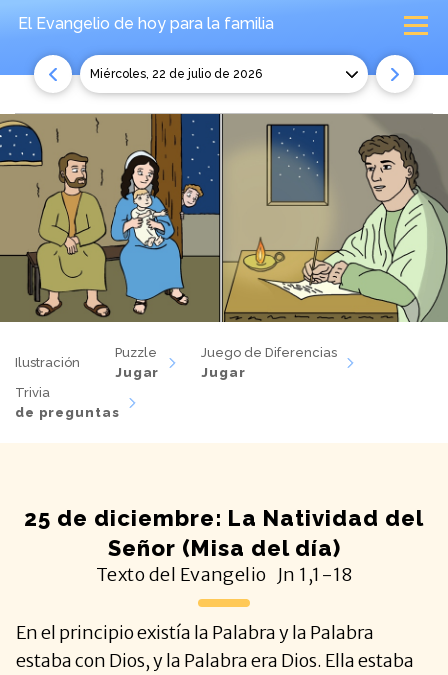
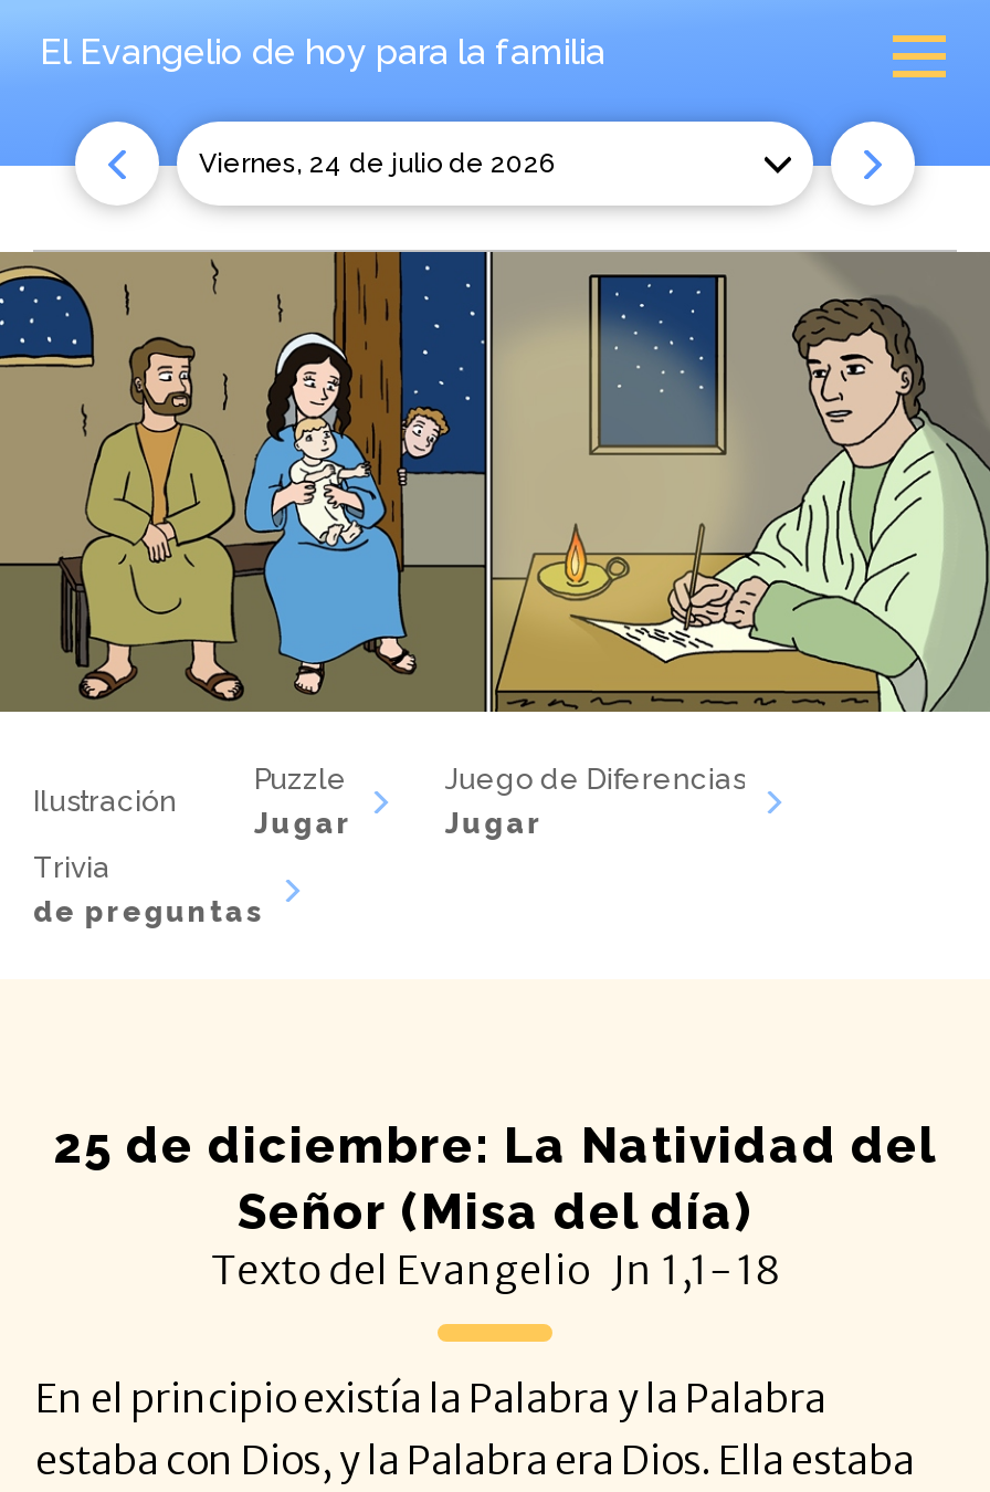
[100,67,262,81] miércoles, 22 de julio de 2026 -> [217,148,555,179] viernes, 24 de julio de 2026

